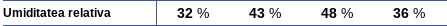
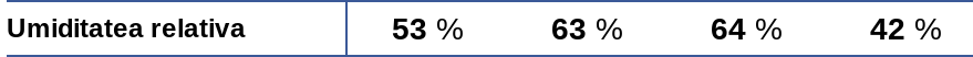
[177,5,209,21] 32% -> [392,11,463,46] 53%
[249,5,281,21] 43% -> [551,11,622,46] 63%
[321,5,353,21] 48% -> [711,11,781,46] 64%
[393,5,425,21] 36% -> [870,11,941,46] 42%

